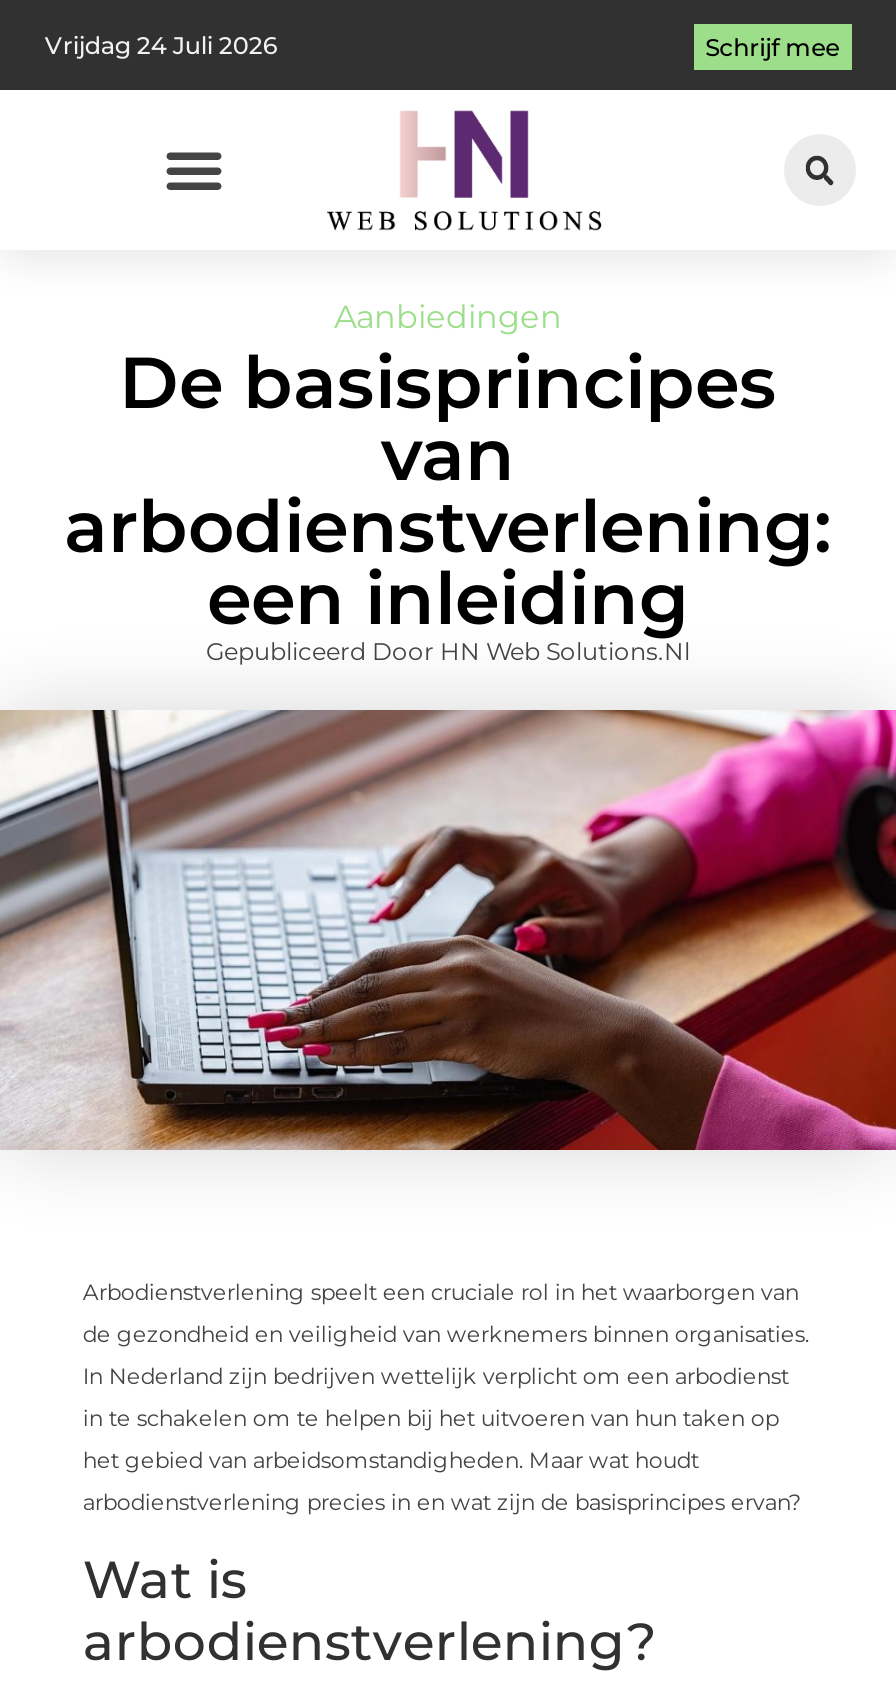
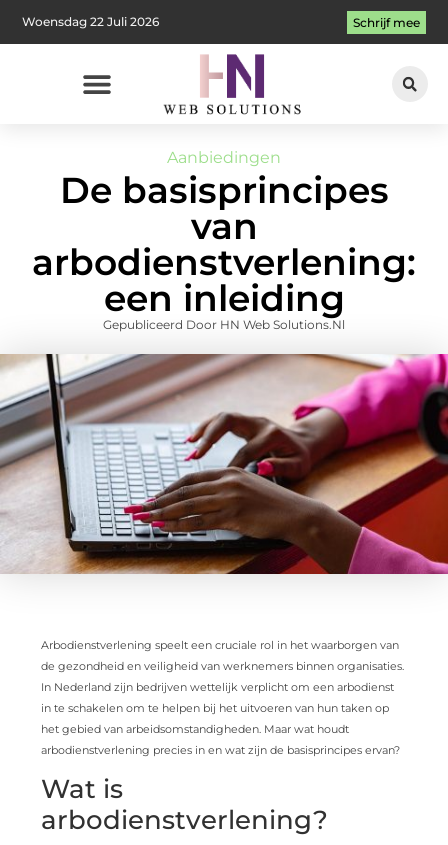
[45,29,277,59] Vrijdag 24 Juli 2026 -> [22,14,159,29] Woensdag 22 Juli 2026

